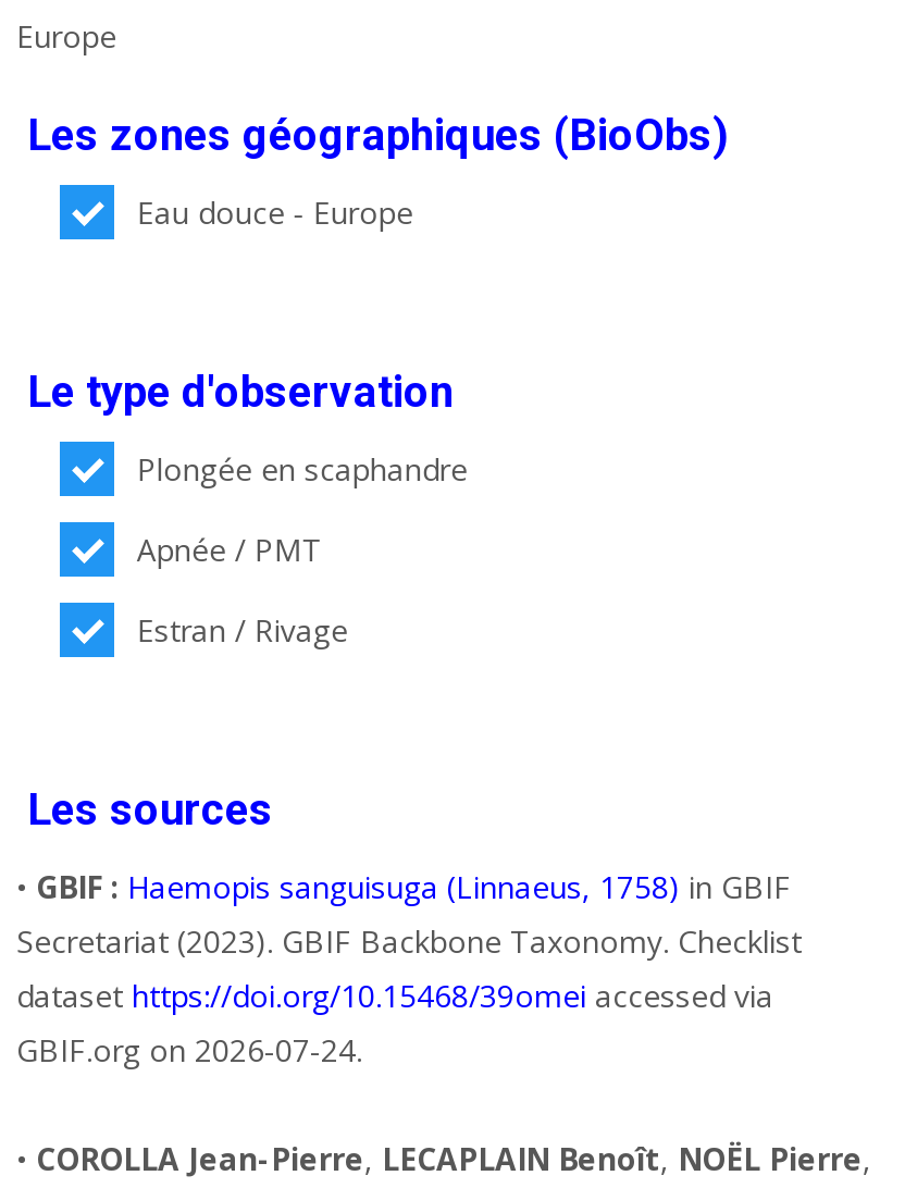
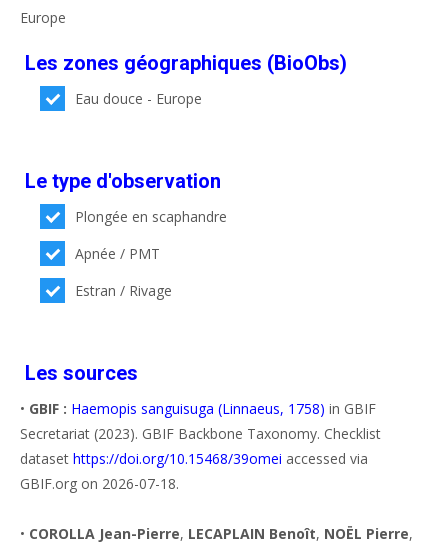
[16,1029,362,1071] GBIF.org on 2026-07-24. -> [20,474,179,493] GBIF.org on 2026-07-18.

